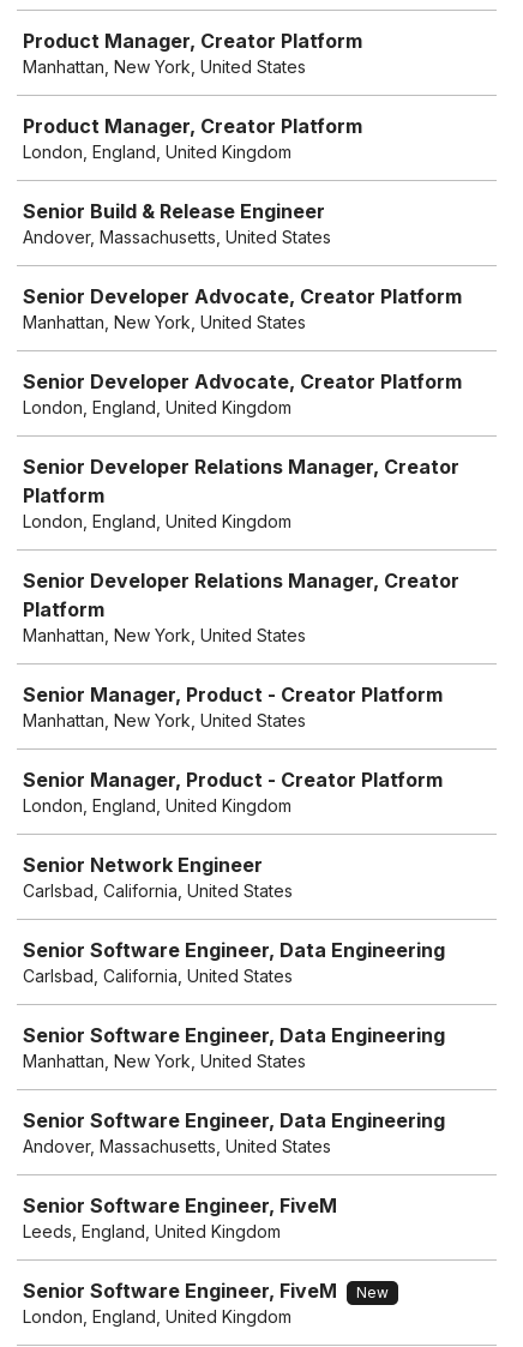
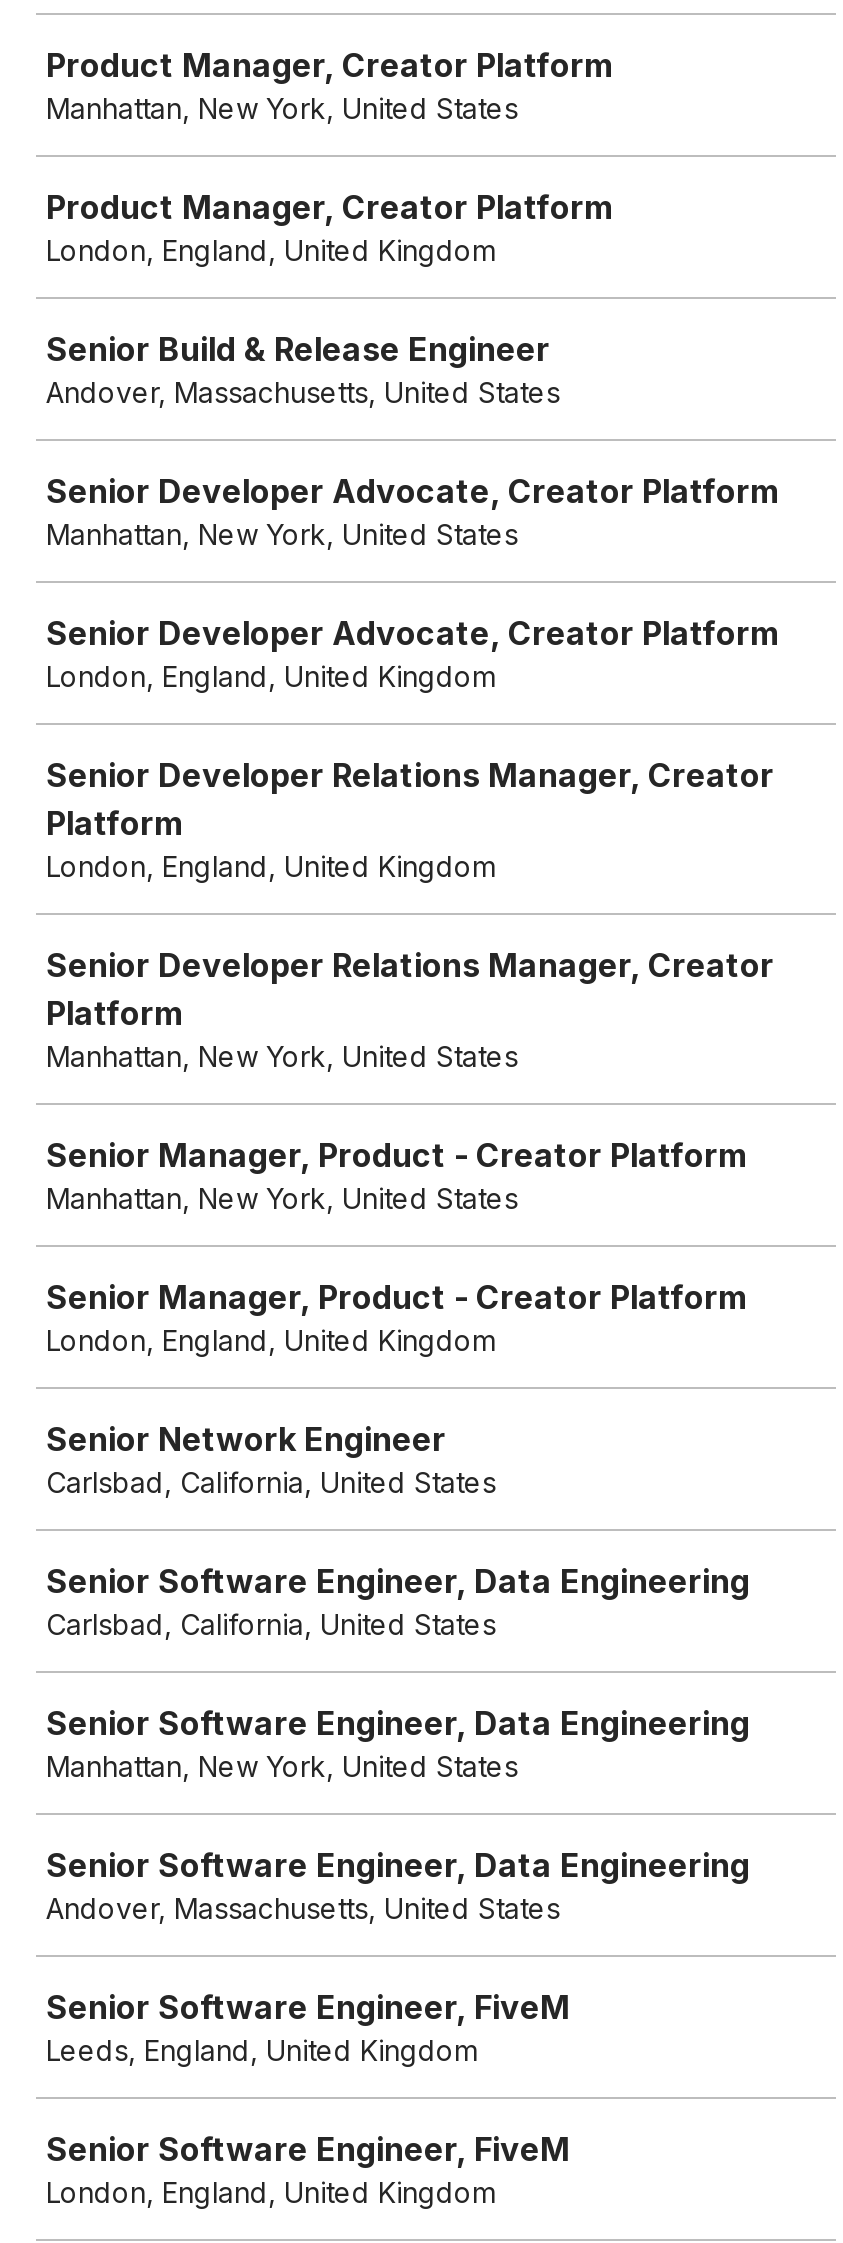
[356,1283,389,1301] New -> none

